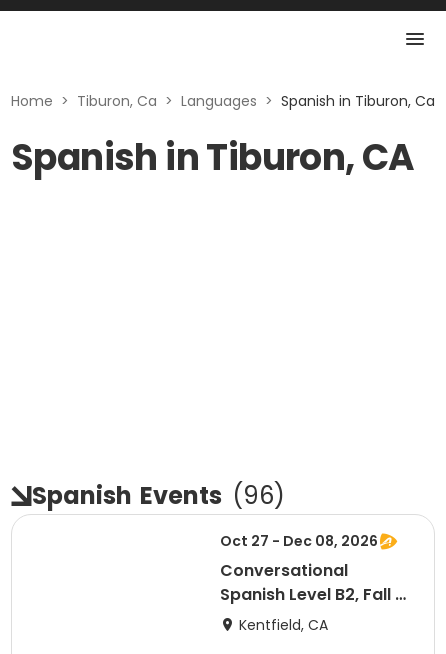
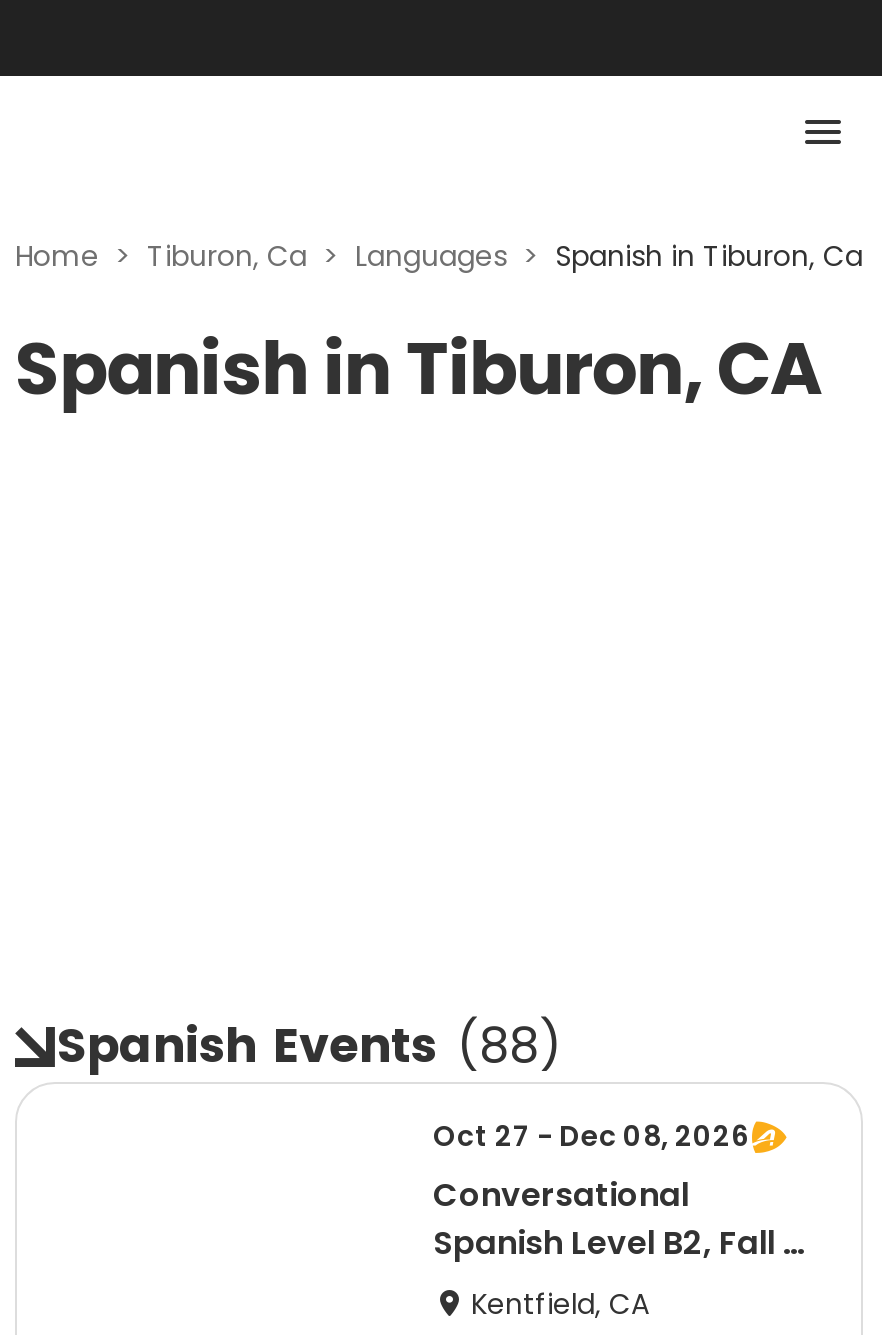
[32,479,285,512] Spanish Events (96) -> [57,1012,561,1078] Spanish Events (88)

